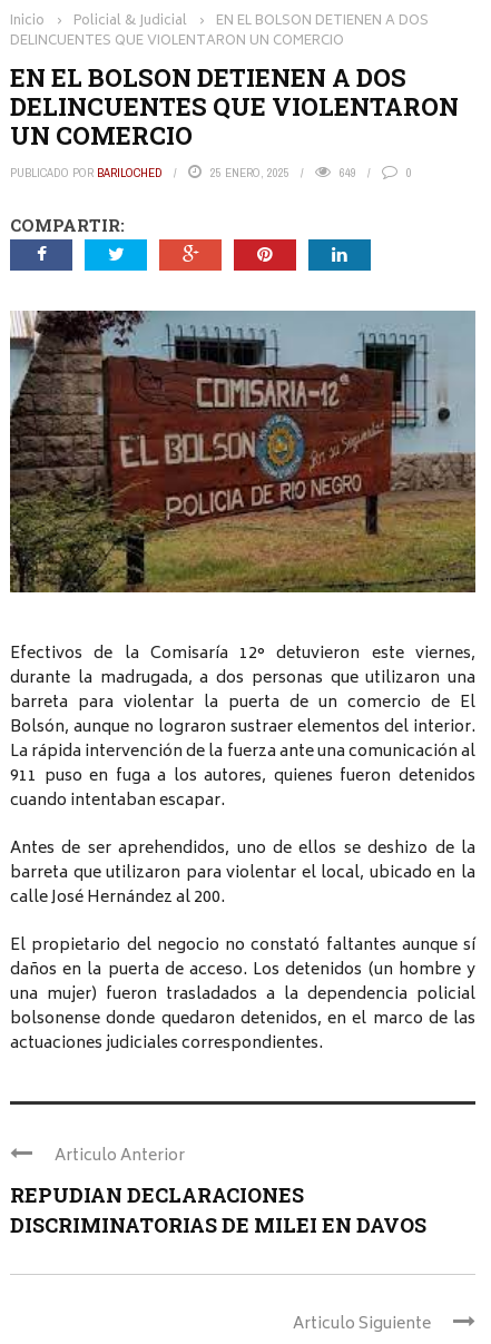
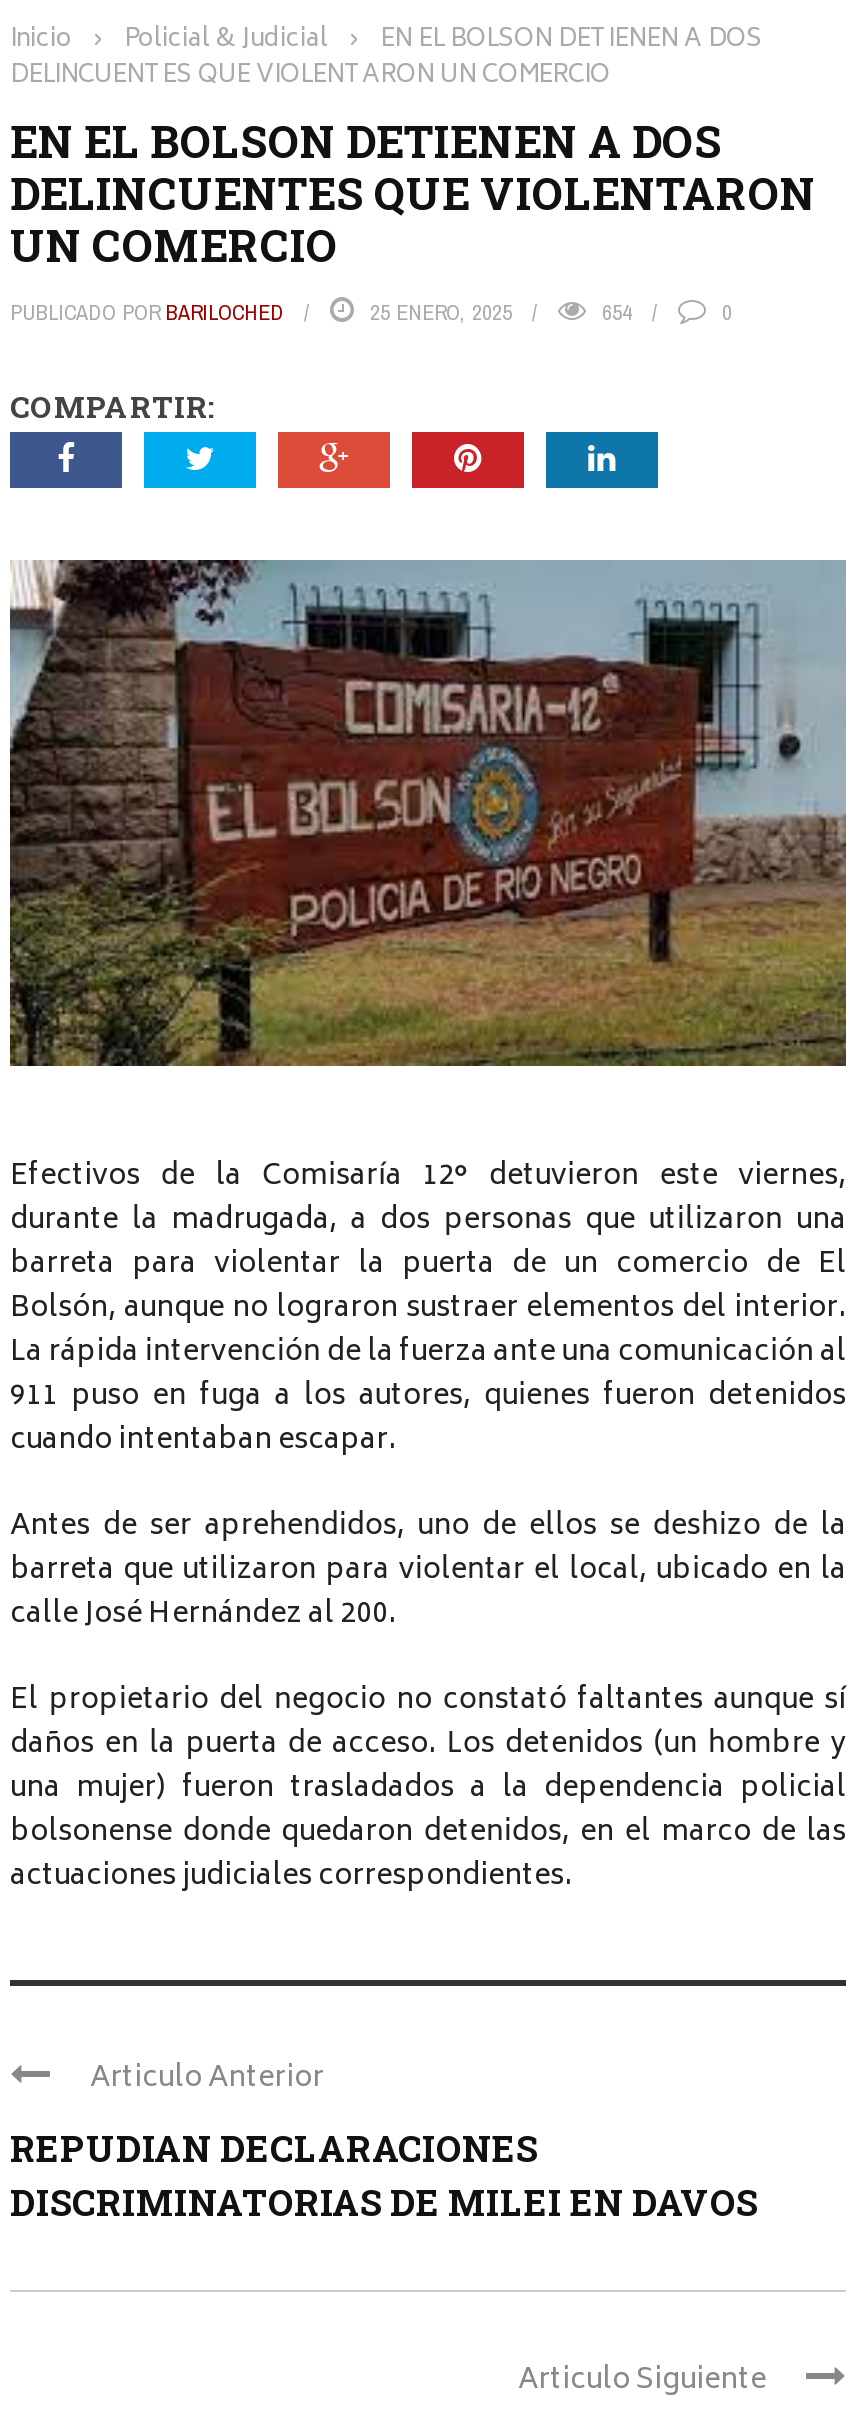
[340,165,356,180] 649 -> [602,298,632,326] 654

